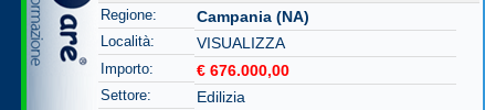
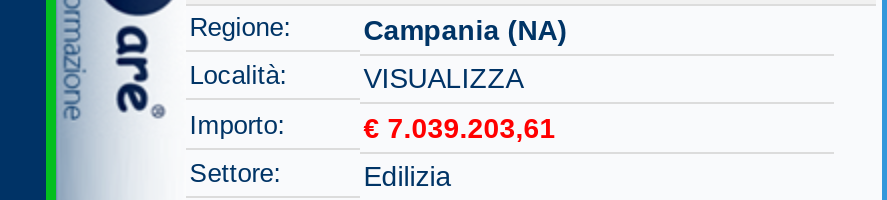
[196,62,289,79] € 676.000,00 -> [363,112,555,144] € 7.039.203,61

